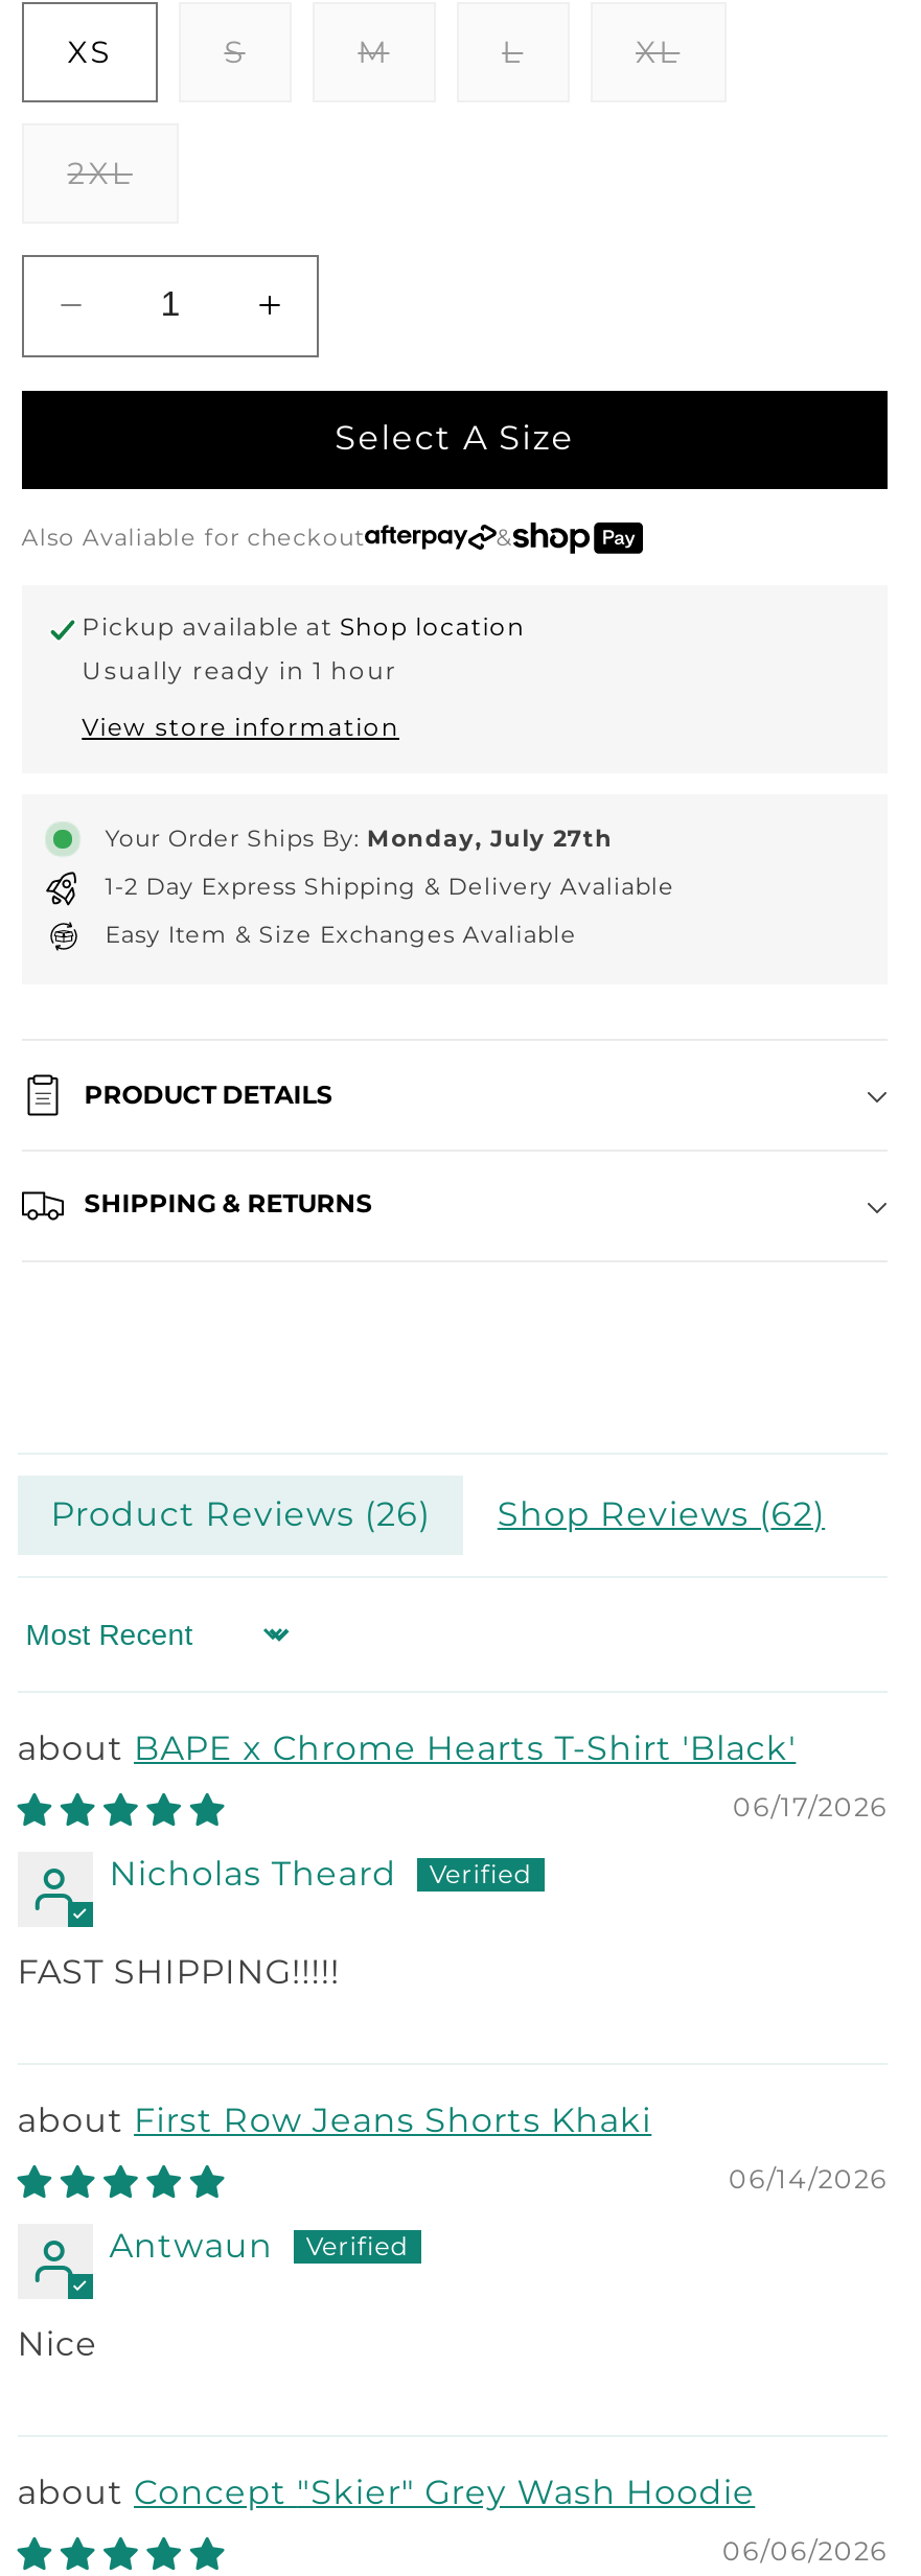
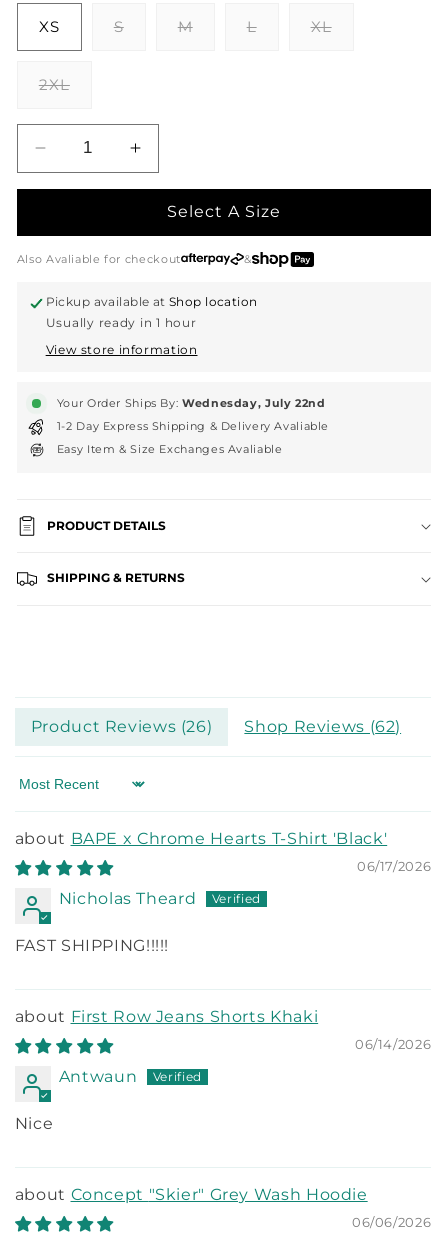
[105,824,613,853] Your Order Ships By: Monday, July 27th -> [57,396,326,410] Your Order Ships By: Wednesday, July 22nd

